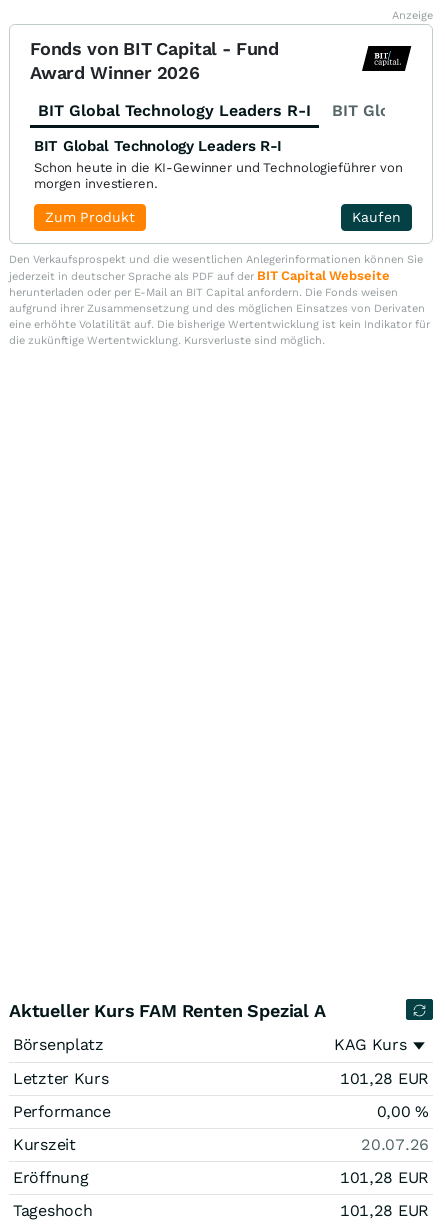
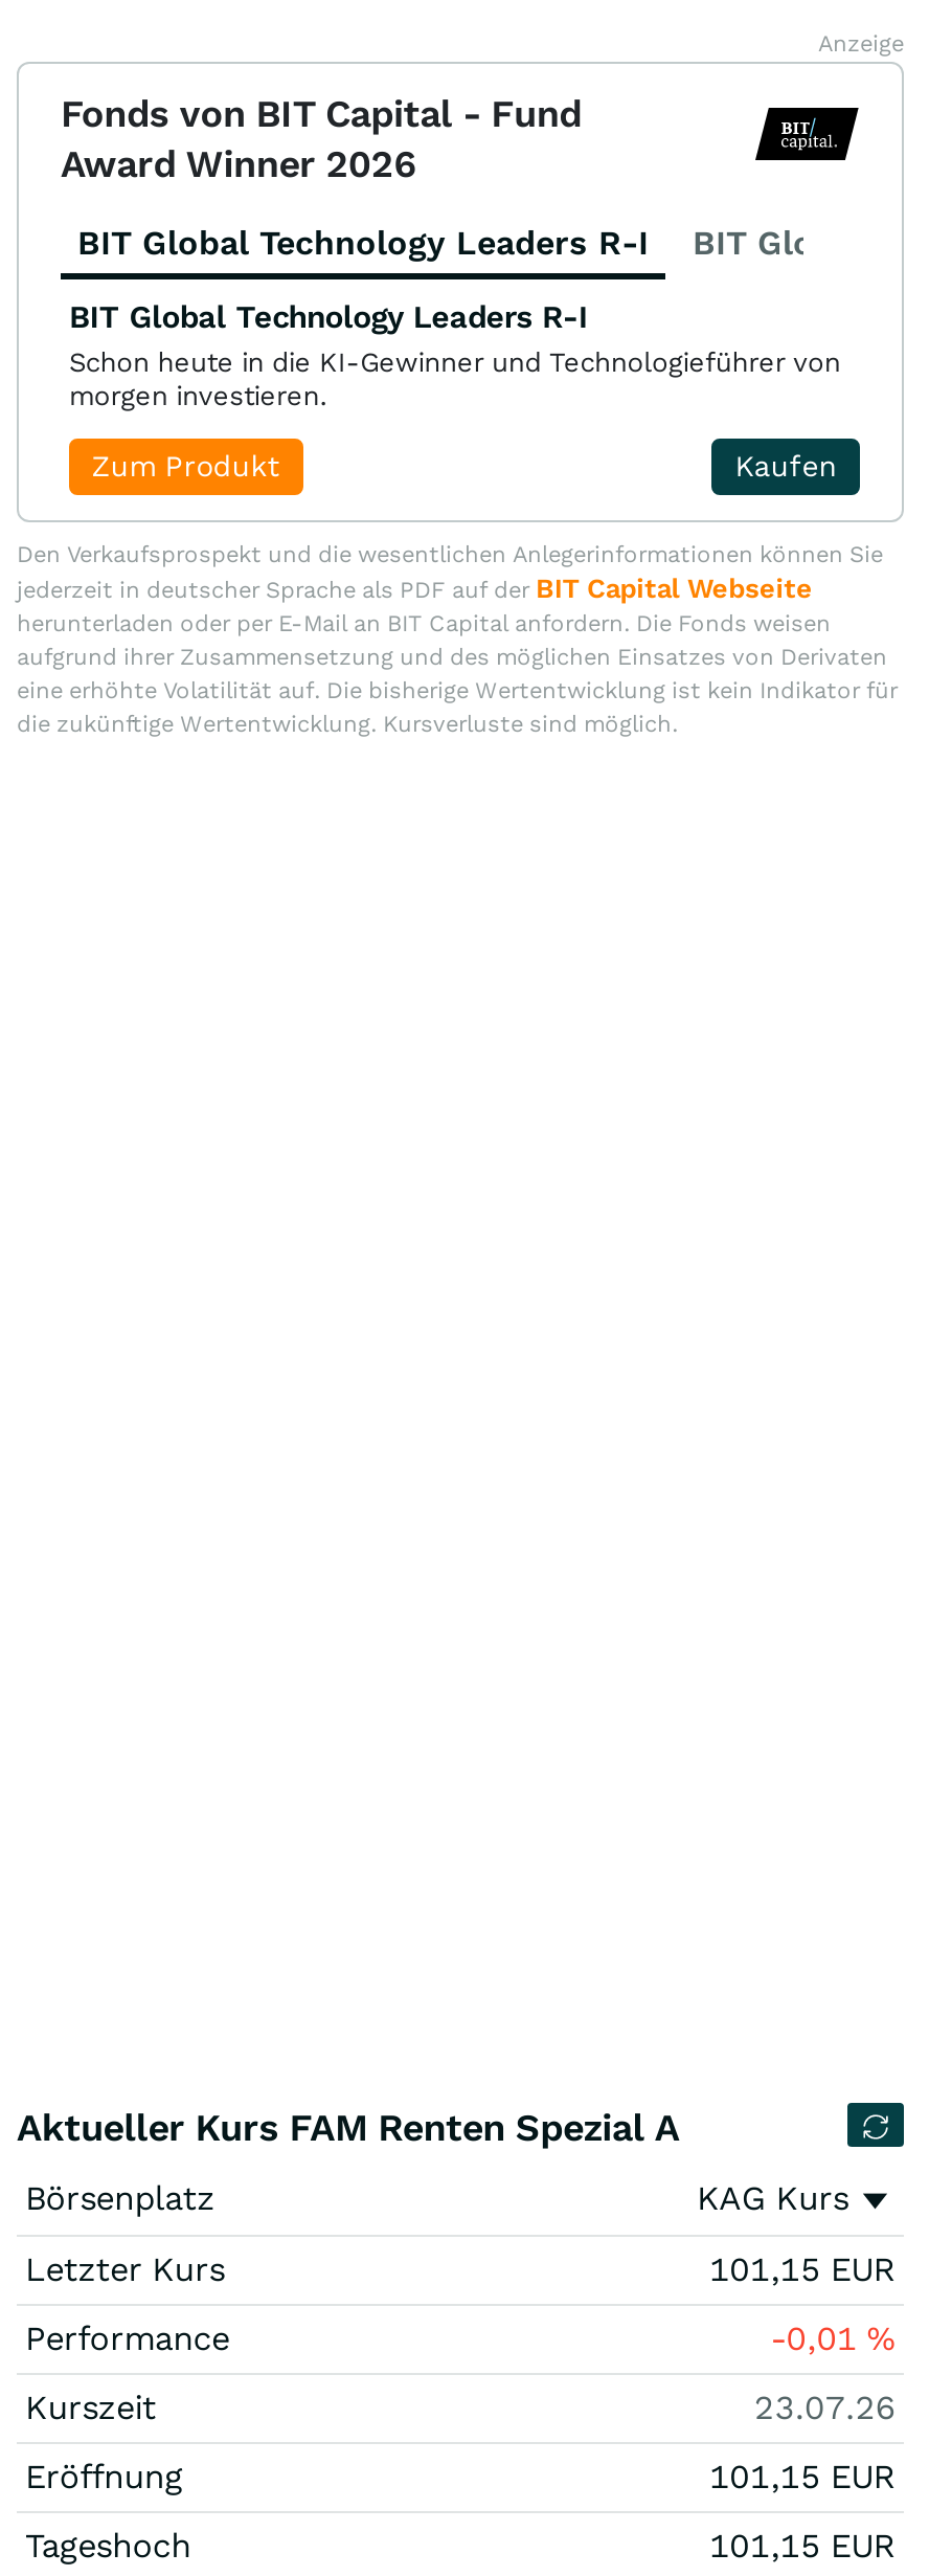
[340,1069,429,1088] 101,28 EUR -> [709,2249,896,2289] 101,15 EUR
[377,1102,429,1121] 0,00% -> [770,2319,896,2358] -0,01%
[361,1135,429,1154] 20.07.26 -> [754,2388,896,2427] 23.07.26
[340,1168,429,1187] 101,28 EUR -> [709,2457,896,2496] 101,15 EUR
[340,1201,429,1220] 101,28 EUR -> [709,2526,896,2566] 101,15 EUR

